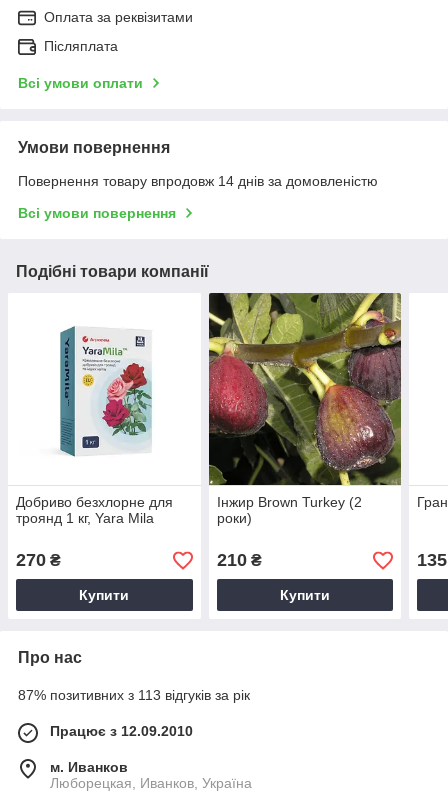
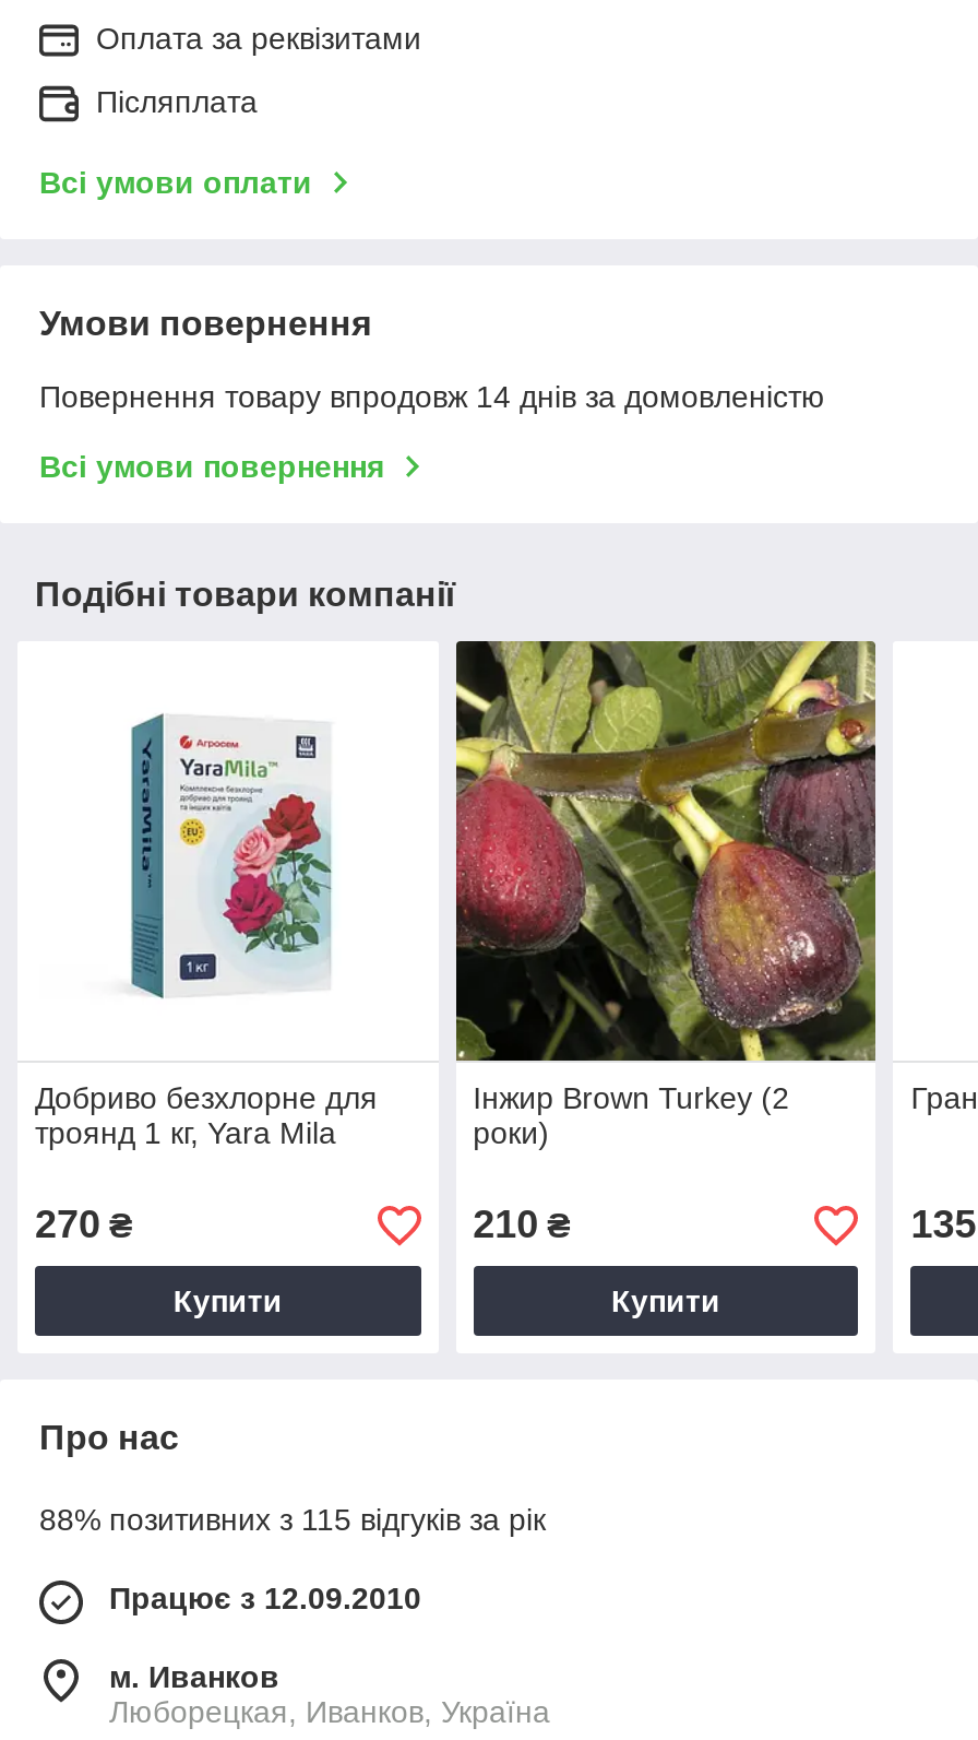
[18,687,250,703] 87% позитивних з 113 відгуків за рік -> [39,1503,546,1538] 88% позитивних з 115 відгуків за рік

